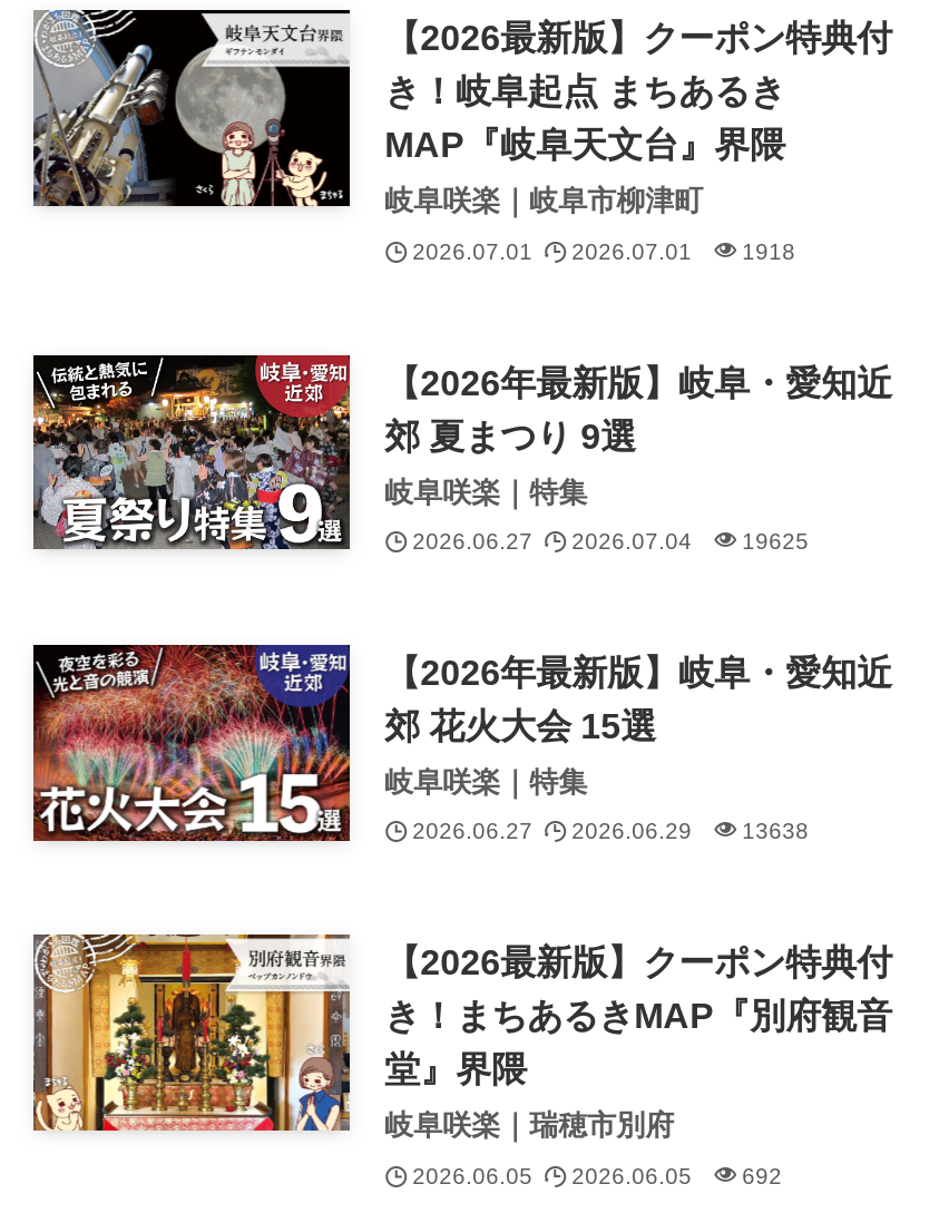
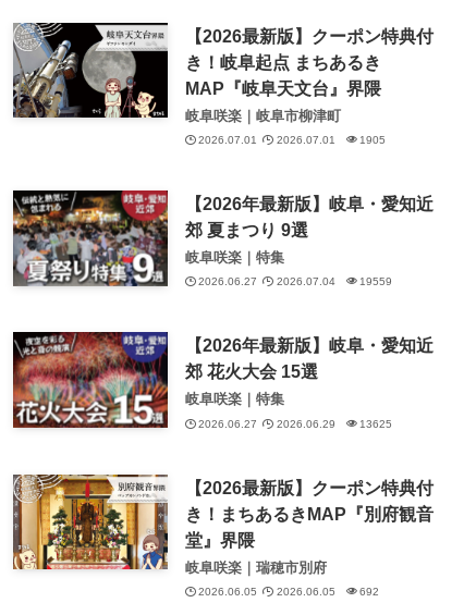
[742,238,796,263] 1918 -> [360,134,386,146] 1905
[742,529,809,553] 19625 -> [360,276,392,288] 19559
[742,819,809,844] 13638 -> [360,418,392,430] 13625

